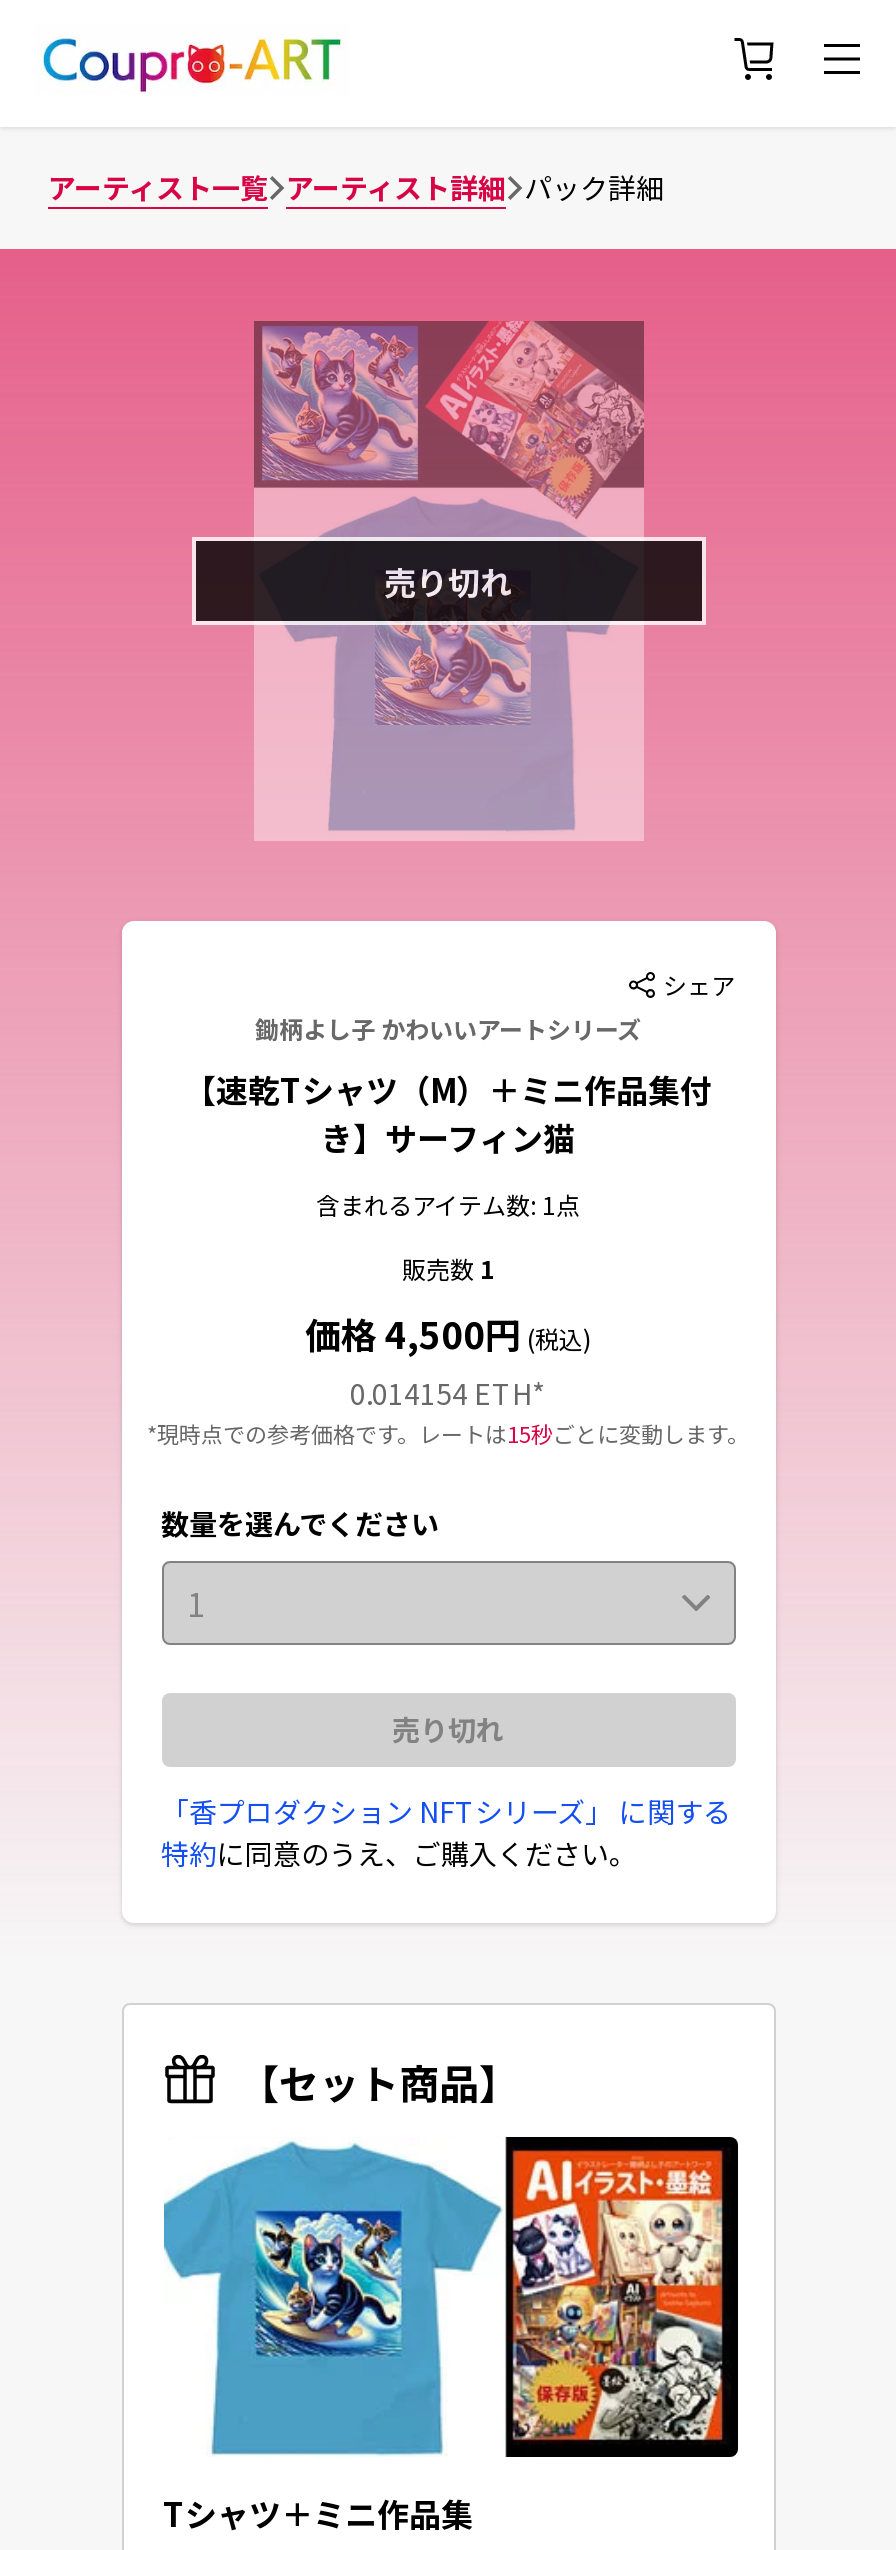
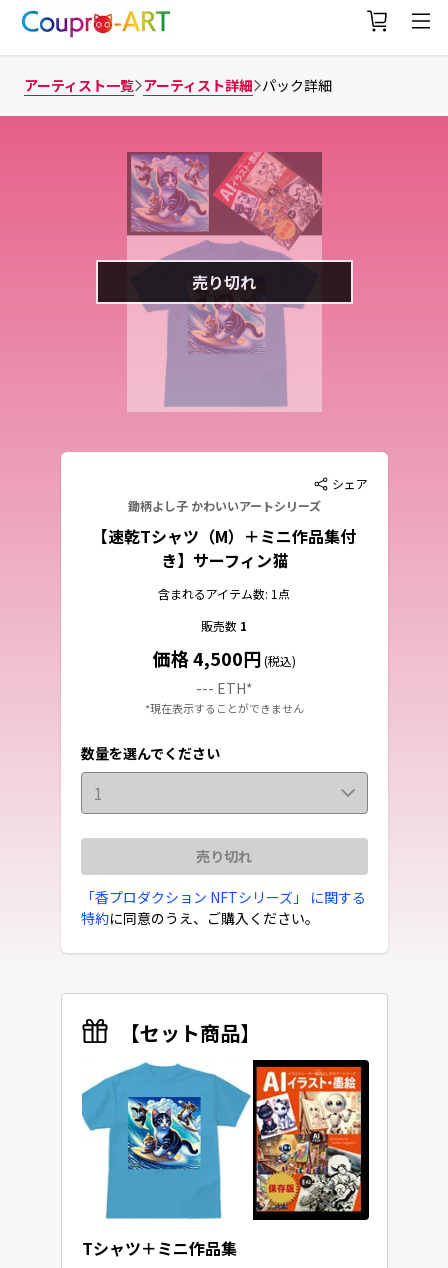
[147,1373,749,1449] 0.014154 ETH* | *現時点での参考価格です。レートは15秒ごとに変動します。 -> [144,678,303,716] --- ETH* | *現在表示することができません

